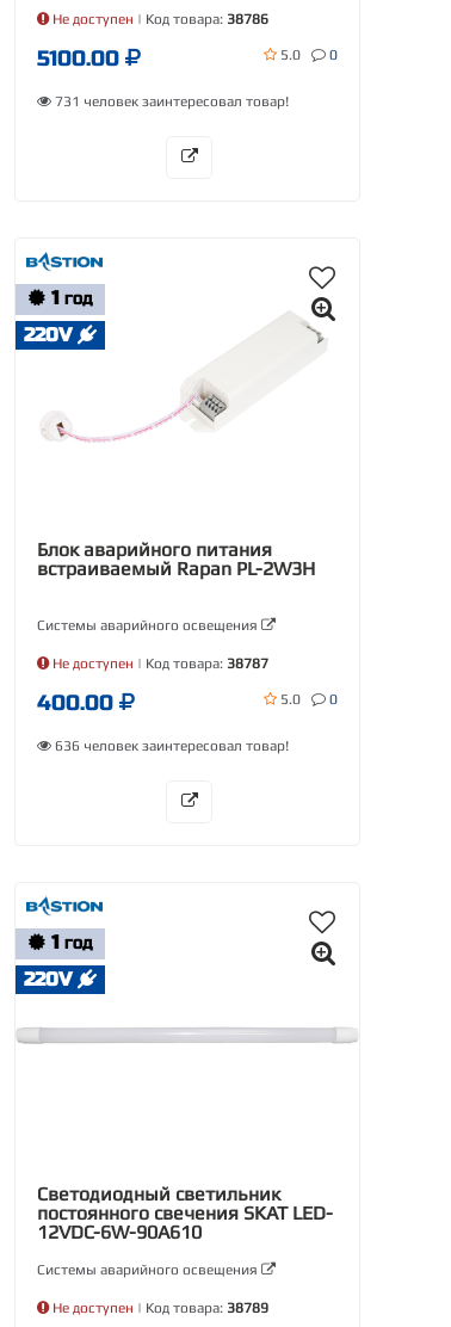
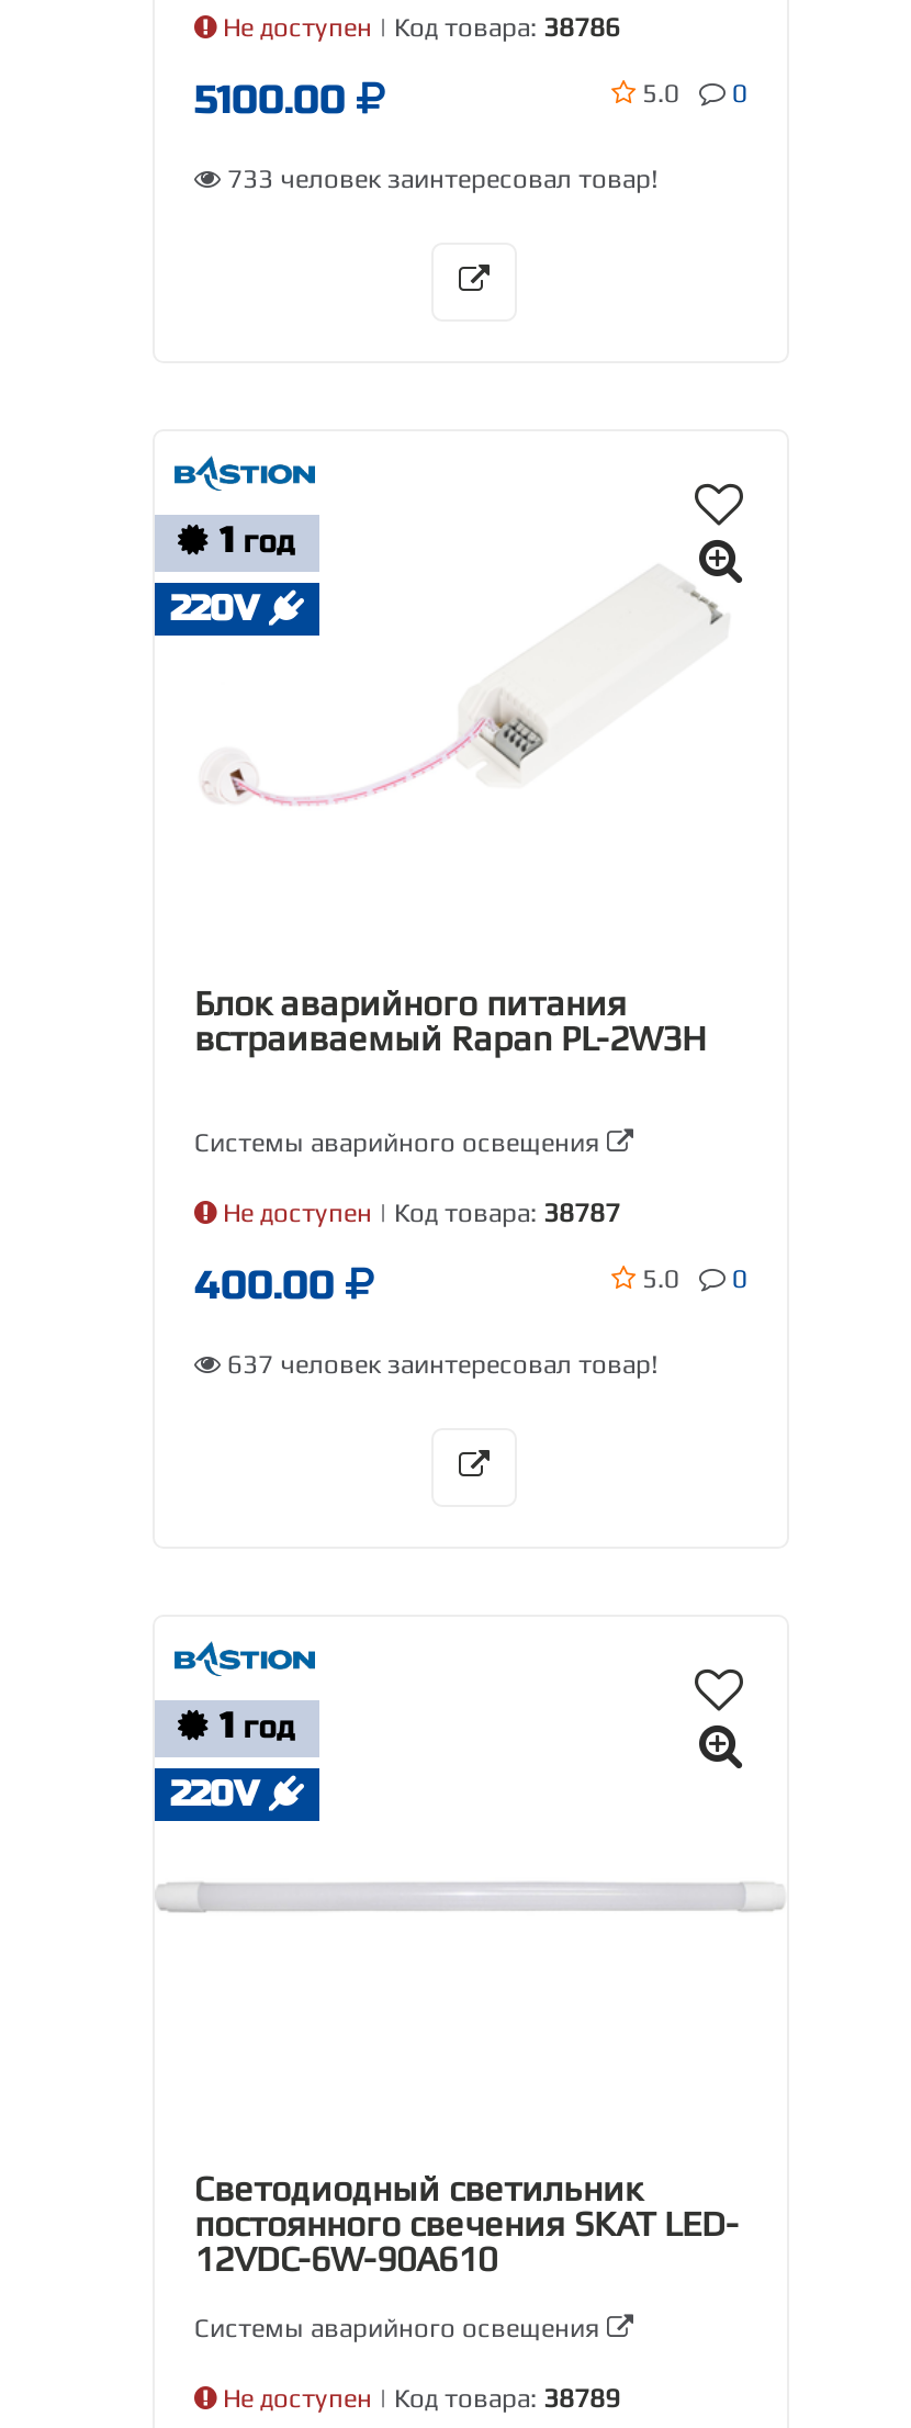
[51,93,289,110] 731 человек заинтересовал товар! -> [221,164,657,194] 733 человек заинтересовал товар!
[51,737,289,754] 636 человек заинтересовал товар! -> [221,1349,657,1380] 637 человек заинтересовал товар!

